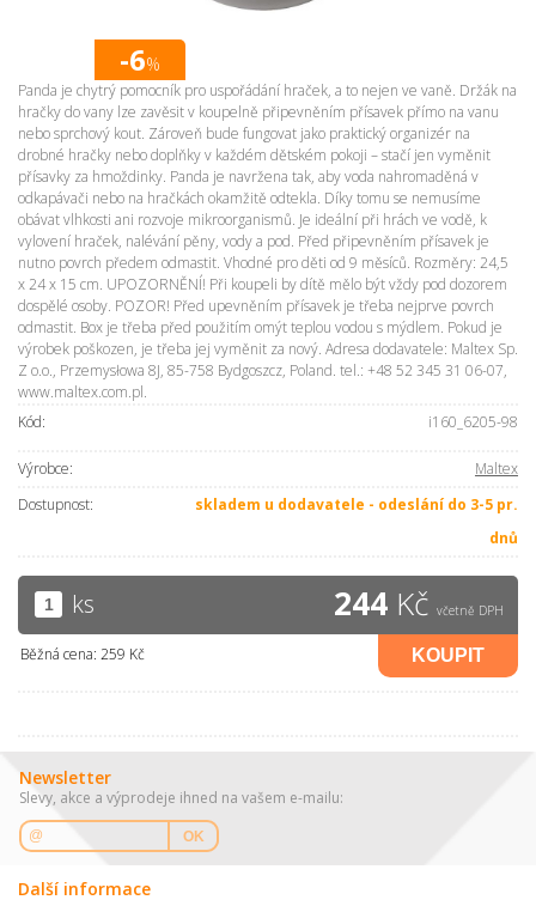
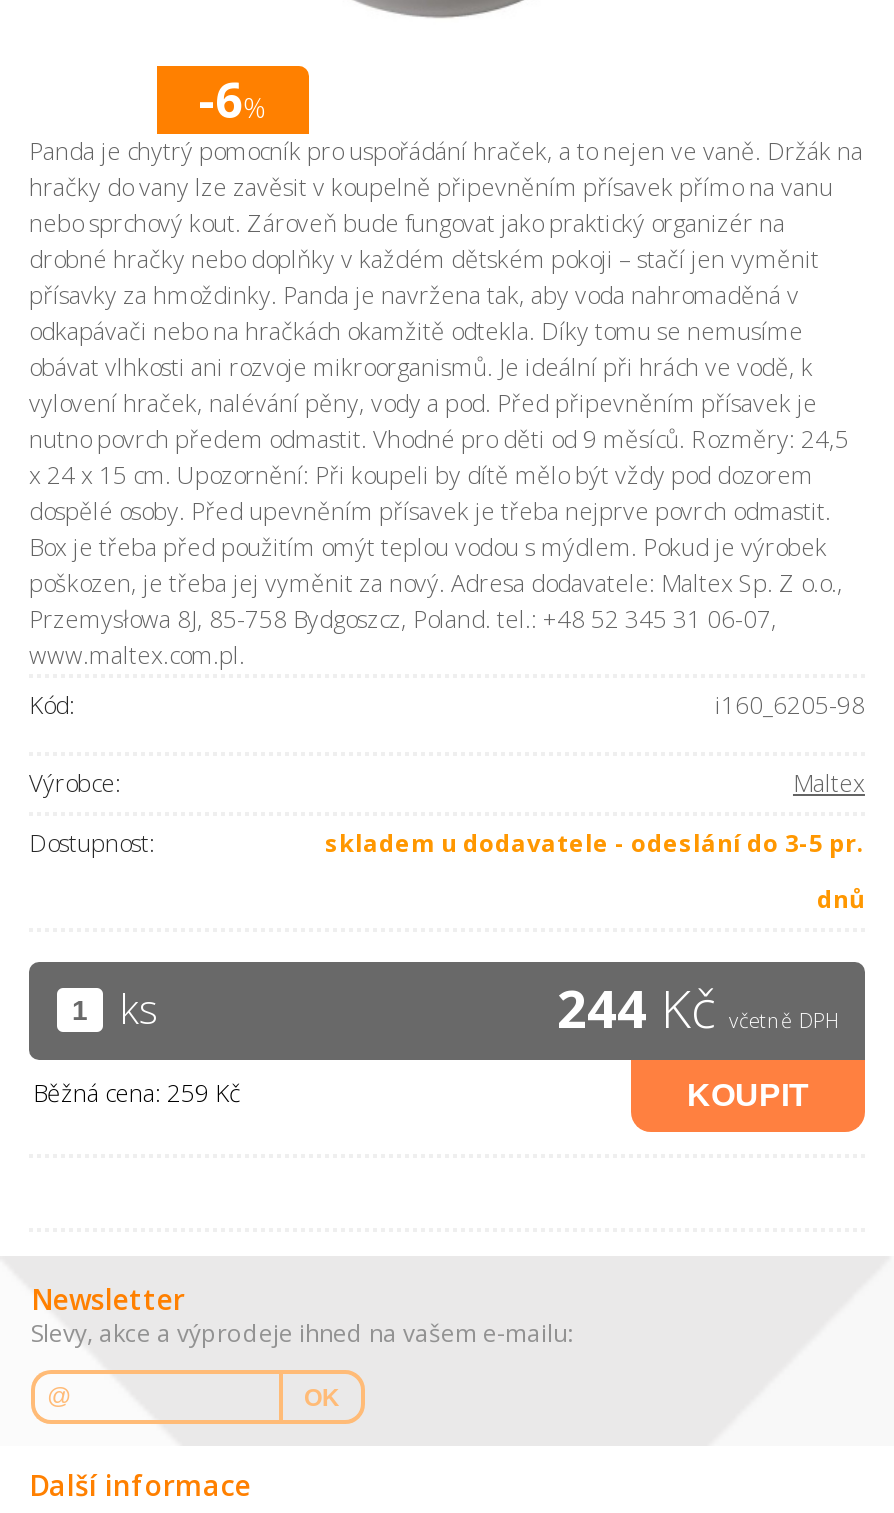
[18,274,518,381] x 24 x 15 cm. UPOZORNĚNÍ! Při koupeli by dítě mělo být vždy pod dozorem | dospělé osoby. POZOR! Před upevněním přísavek je třeba nejprve povrch | odmastit. Box je třeba před použitím omýt teplou vodou s mýdlem. Pokud je | výrobek poškozen, je třeba jej vyměnit za nový. Adresa dodavatele: Maltex Sp. | Z o.o., Przemysłowa 8J, 85-758 Bydgoszcz, Poland. tel.: +48 52 345 31 06-07, -> [29,458,843,636] x 24 x 15 cm. Upozornění: Při koupeli by dítě mělo být vždy pod dozorem | dospělé osoby. Před upevněním přísavek je třeba nejprve povrch odmastit. | Box je třeba před použitím omýt teplou vodou s mýdlem. Pokud je výrobek | poškozen, je třeba jej vyměnit za nový. Adresa dodavatele: Maltex Sp. Z o.o., | Przemysłowa 8J, 85-758 Bydgoszcz, Poland. tel.: +48 52 345 31 06-07,

